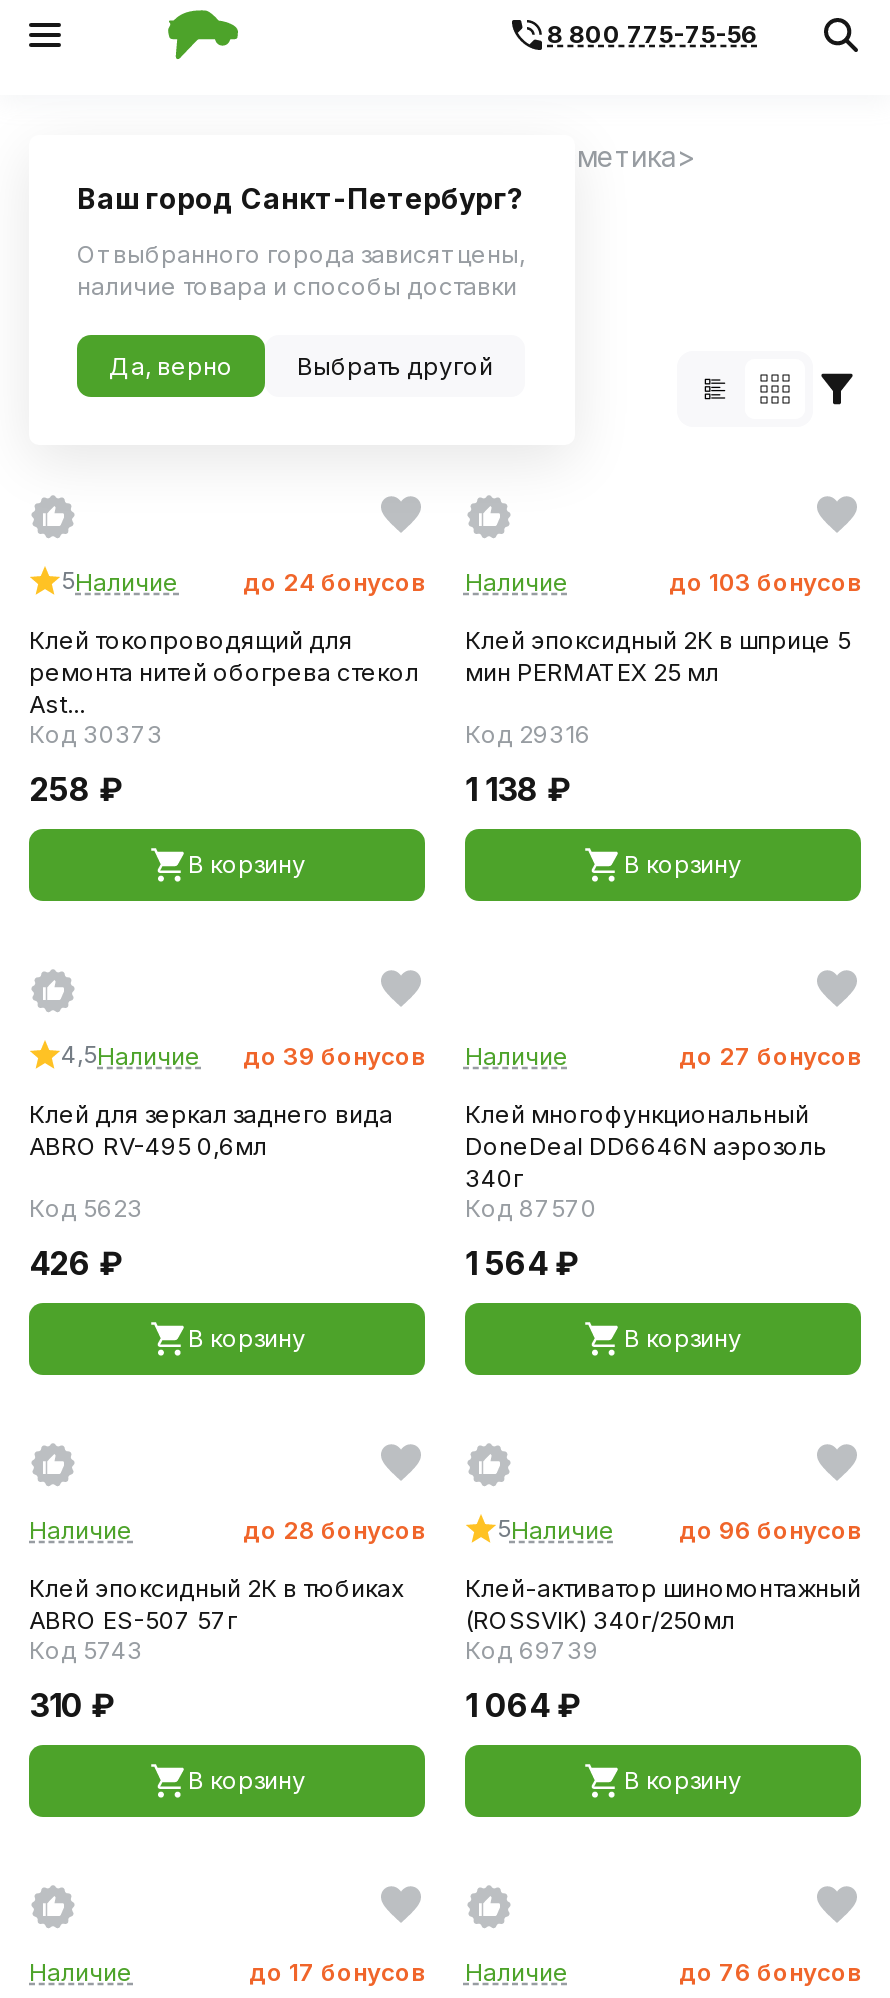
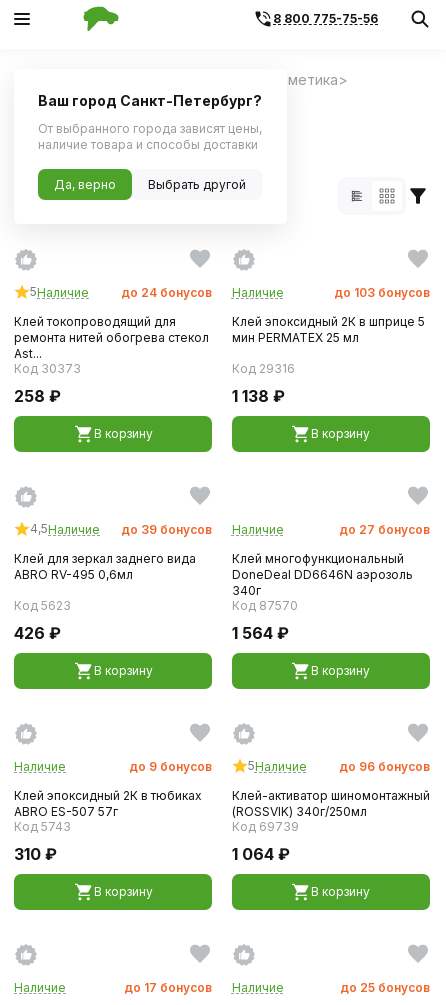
[243,1515,425,1545] до 28 бонусов -> [129,759,212,774] до 9 бонусов
[679,1957,861,1987] до 76 бонусов -> [340,980,430,995] до 25 бонусов

